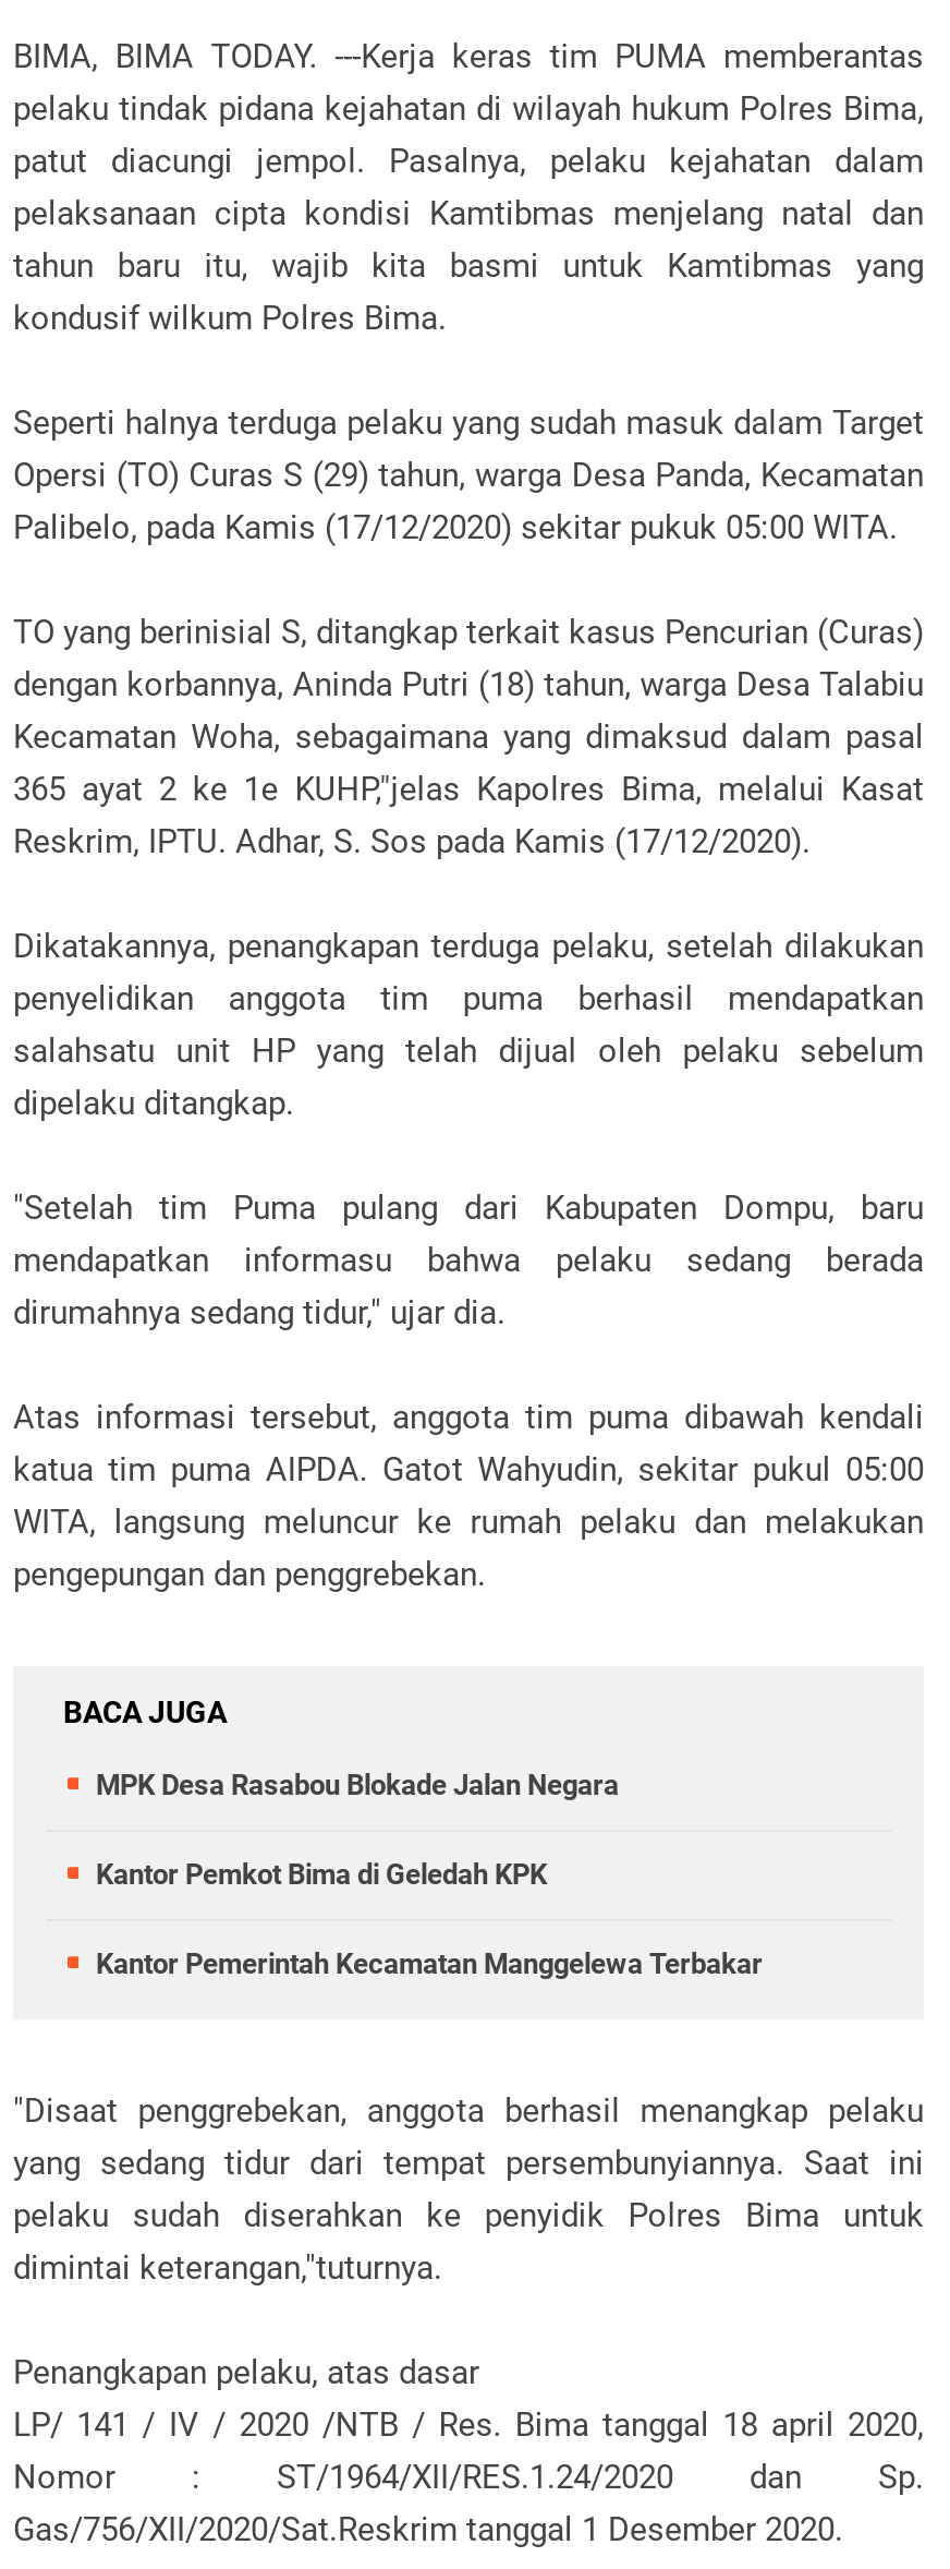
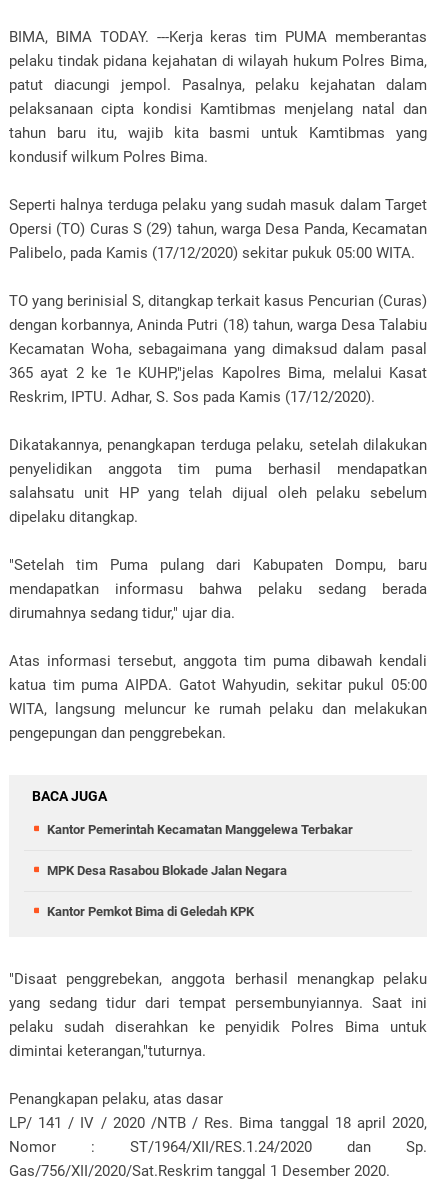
moved [96,1768,619,1890] -> [47,863,287,919]: MPK Desa Rasabou Blokade Jalan Negara | Kantor Pemkot Bima di Geledah KPK
moved [96,1947,763,1979] -> [47,822,353,837]: Kantor Pemerintah Kecamatan Manggelewa Terbakar

